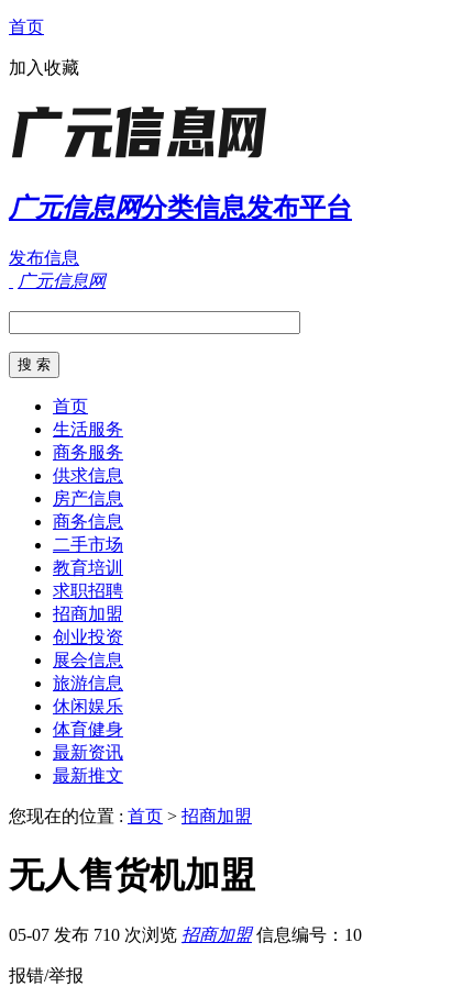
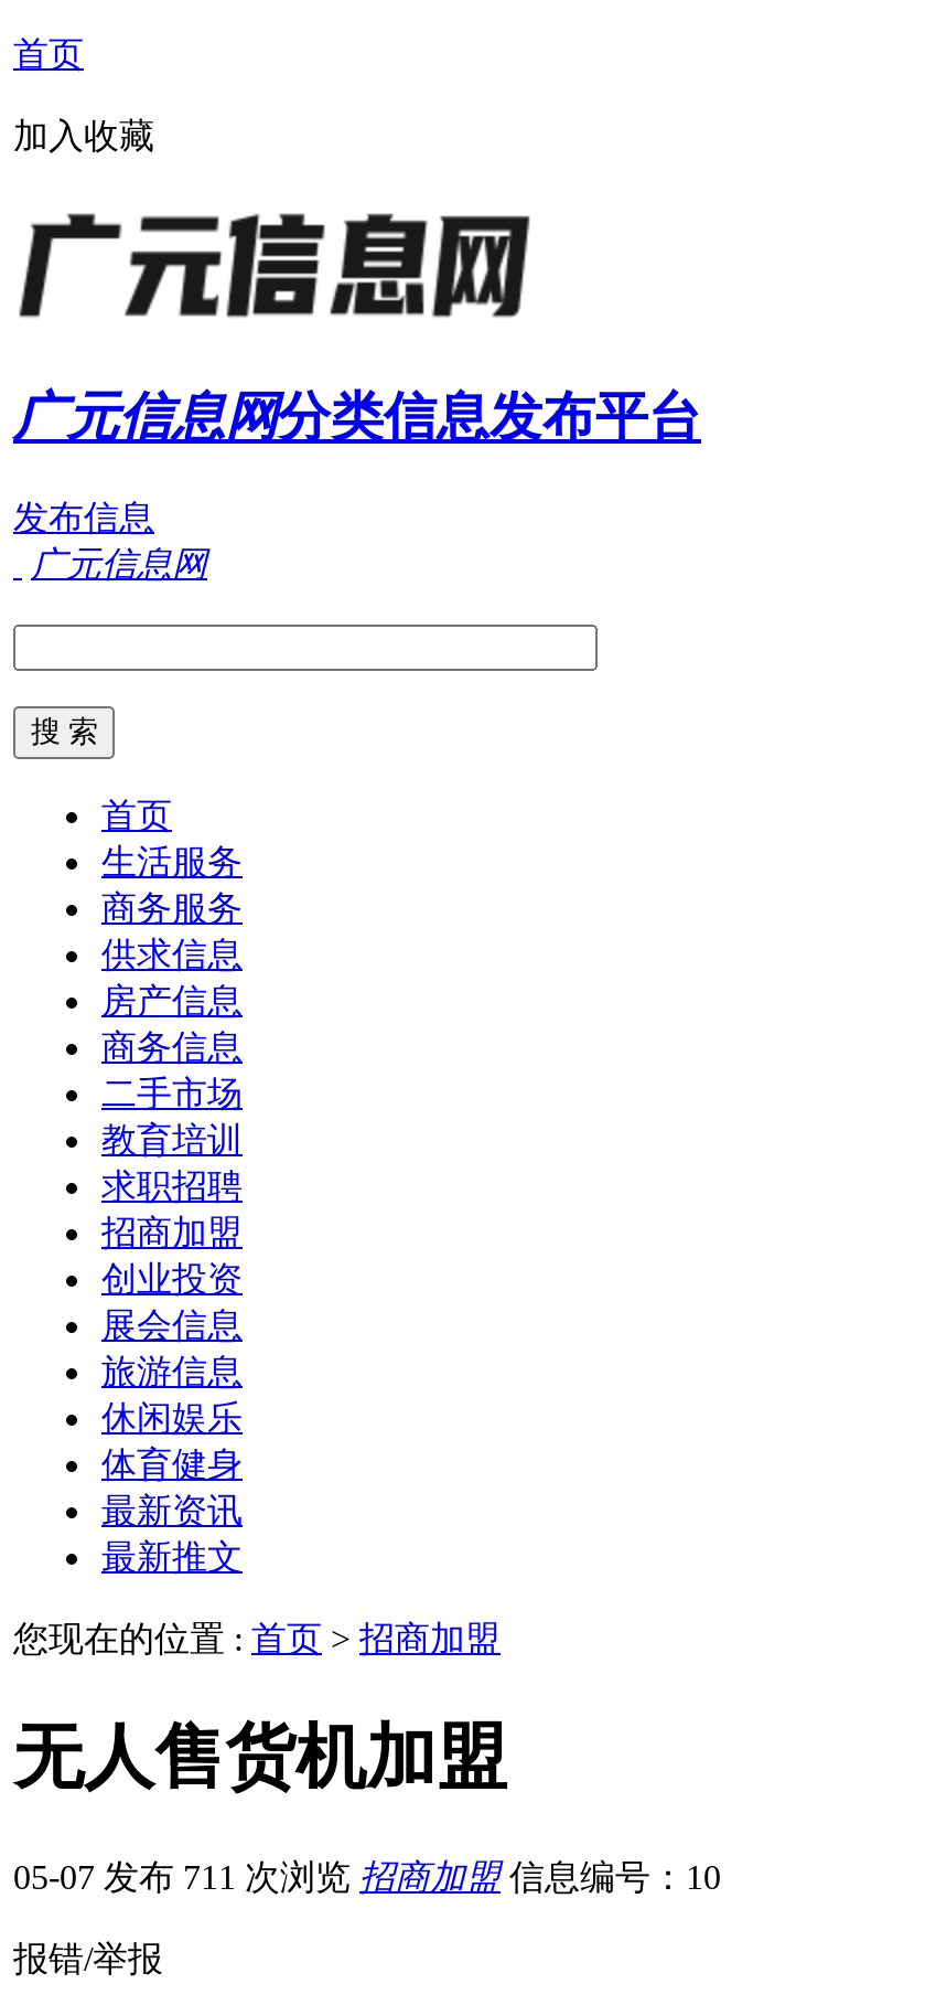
[9,925,362,944] 05-07 发布 710 次浏览 招商加盟 信息编号：10 -> [13,1858,721,1895] 05-07 发布 711 次浏览 招商加盟 信息编号：10

